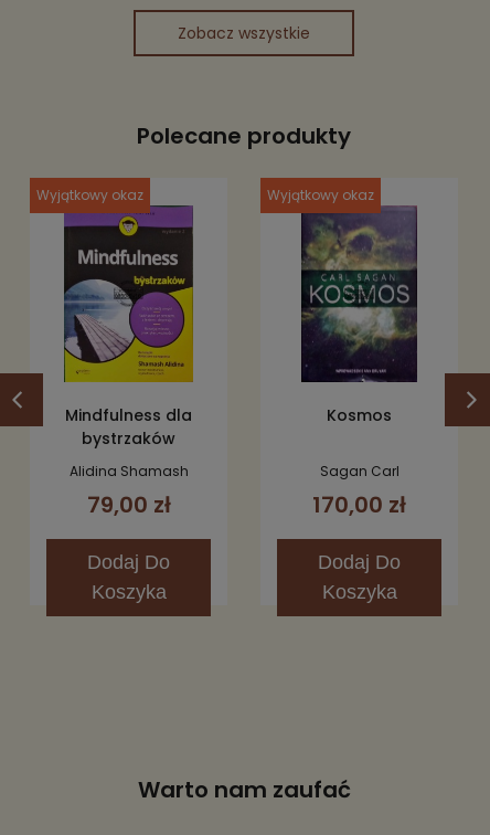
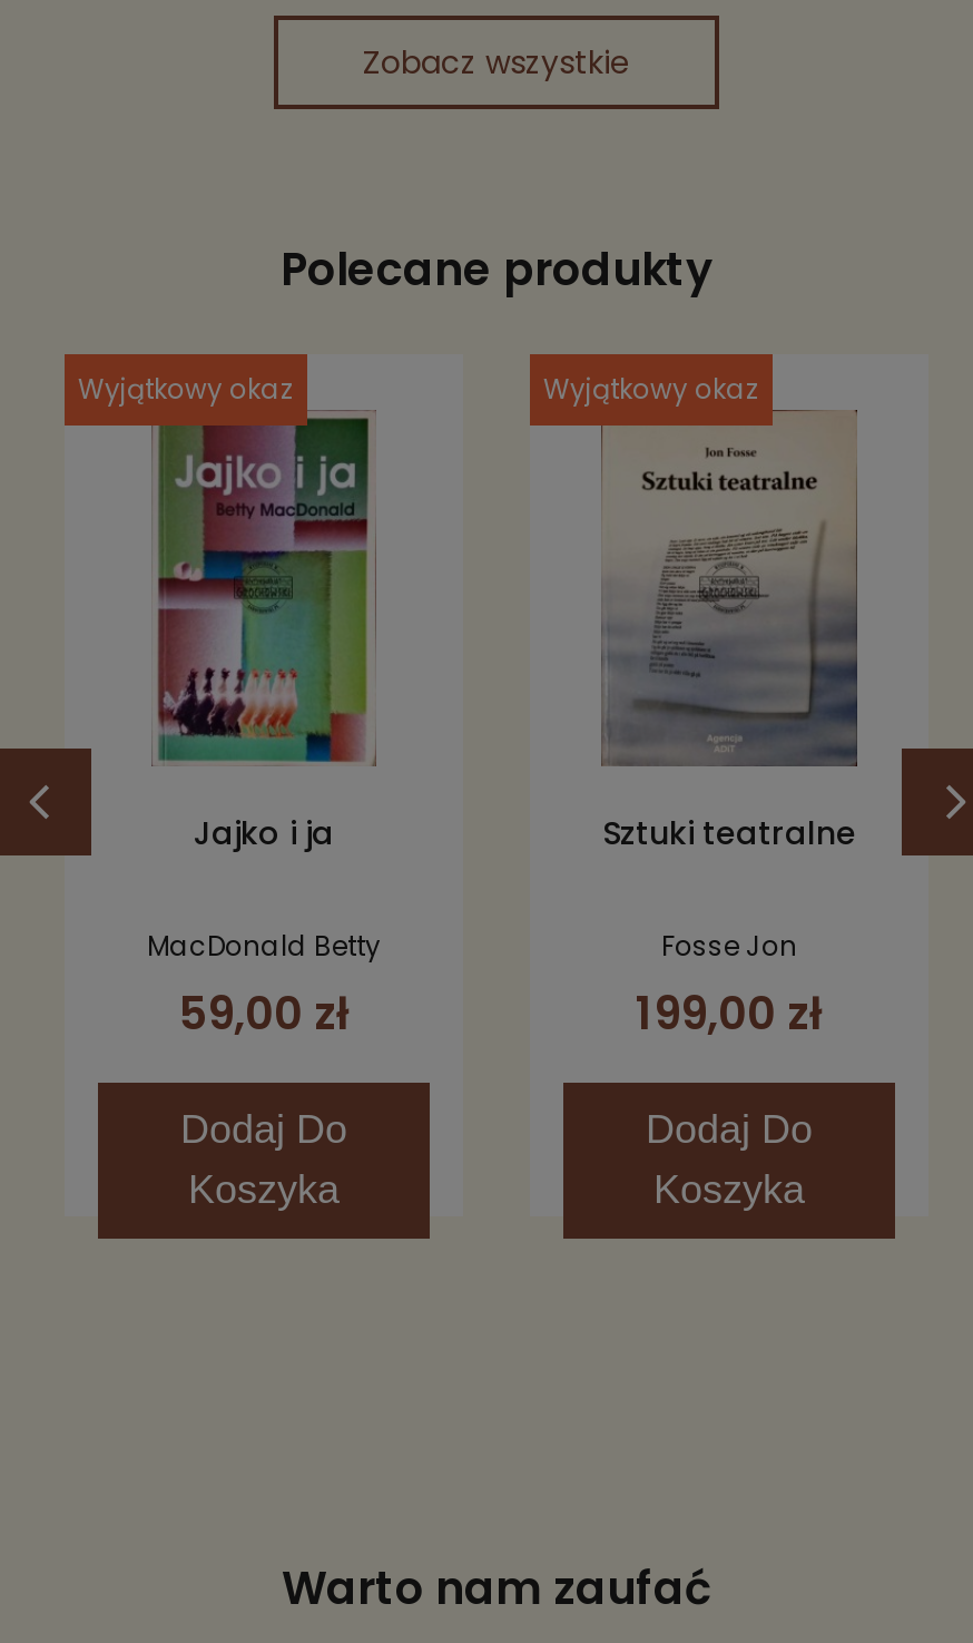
[63,204,194,449] [image] | Mindfulness dla | bystrzaków -> [134,410,394,855] [image] | Jajko i ja
[296,205,423,426] [image] | Kosmos -> [599,408,859,855] [image] | Sztuki teatralne
[69,461,188,520] Alidina Shamash | 79,00 zł -> [147,926,381,1044] MacDonald Betty | 59,00 zł
[312,461,406,520] Sagan Carl | 170,00 zł -> [636,926,823,1044] Fosse Jon | 199,00 zł

